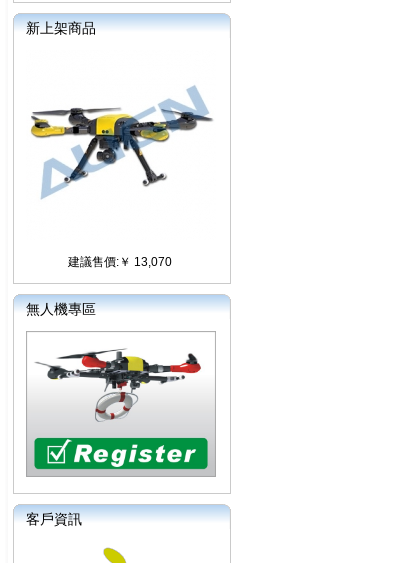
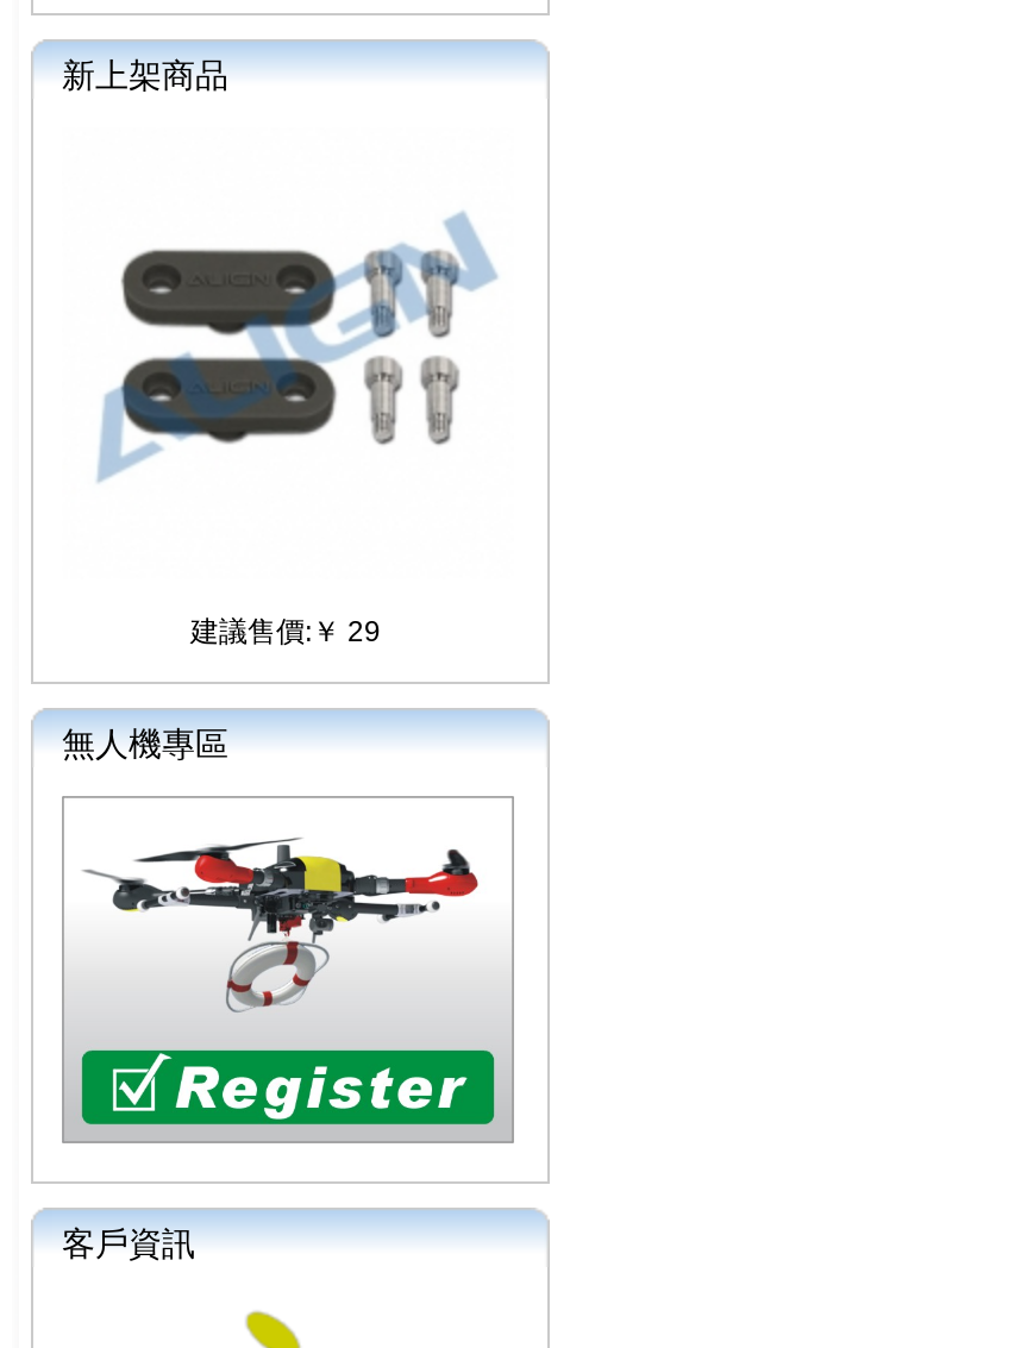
[30,102,213,187] [image] -> [74,249,505,451] [image]
[68,255,172,269] 建議售價:￥ 13,070 -> [190,615,381,648] 建議售價:￥ 29

